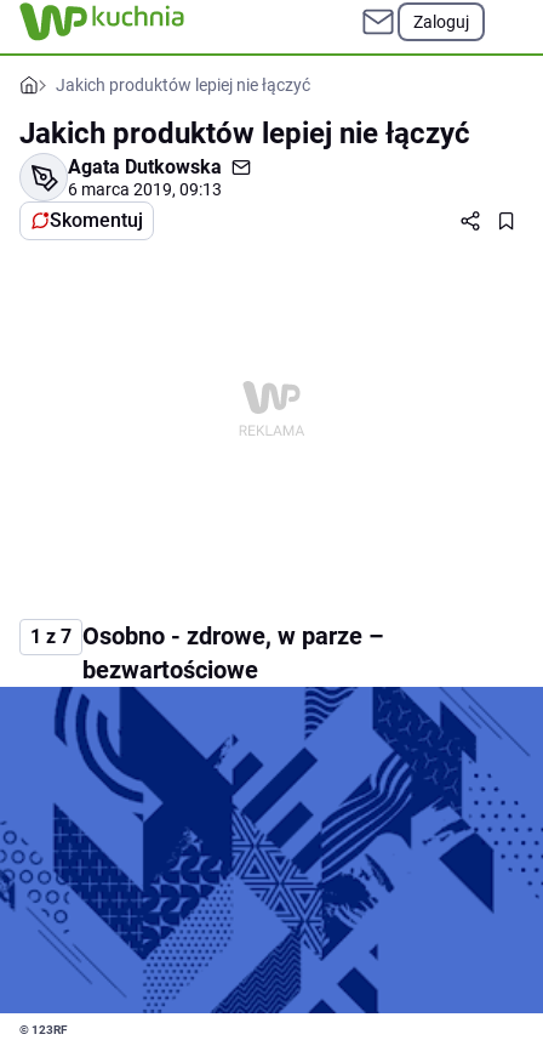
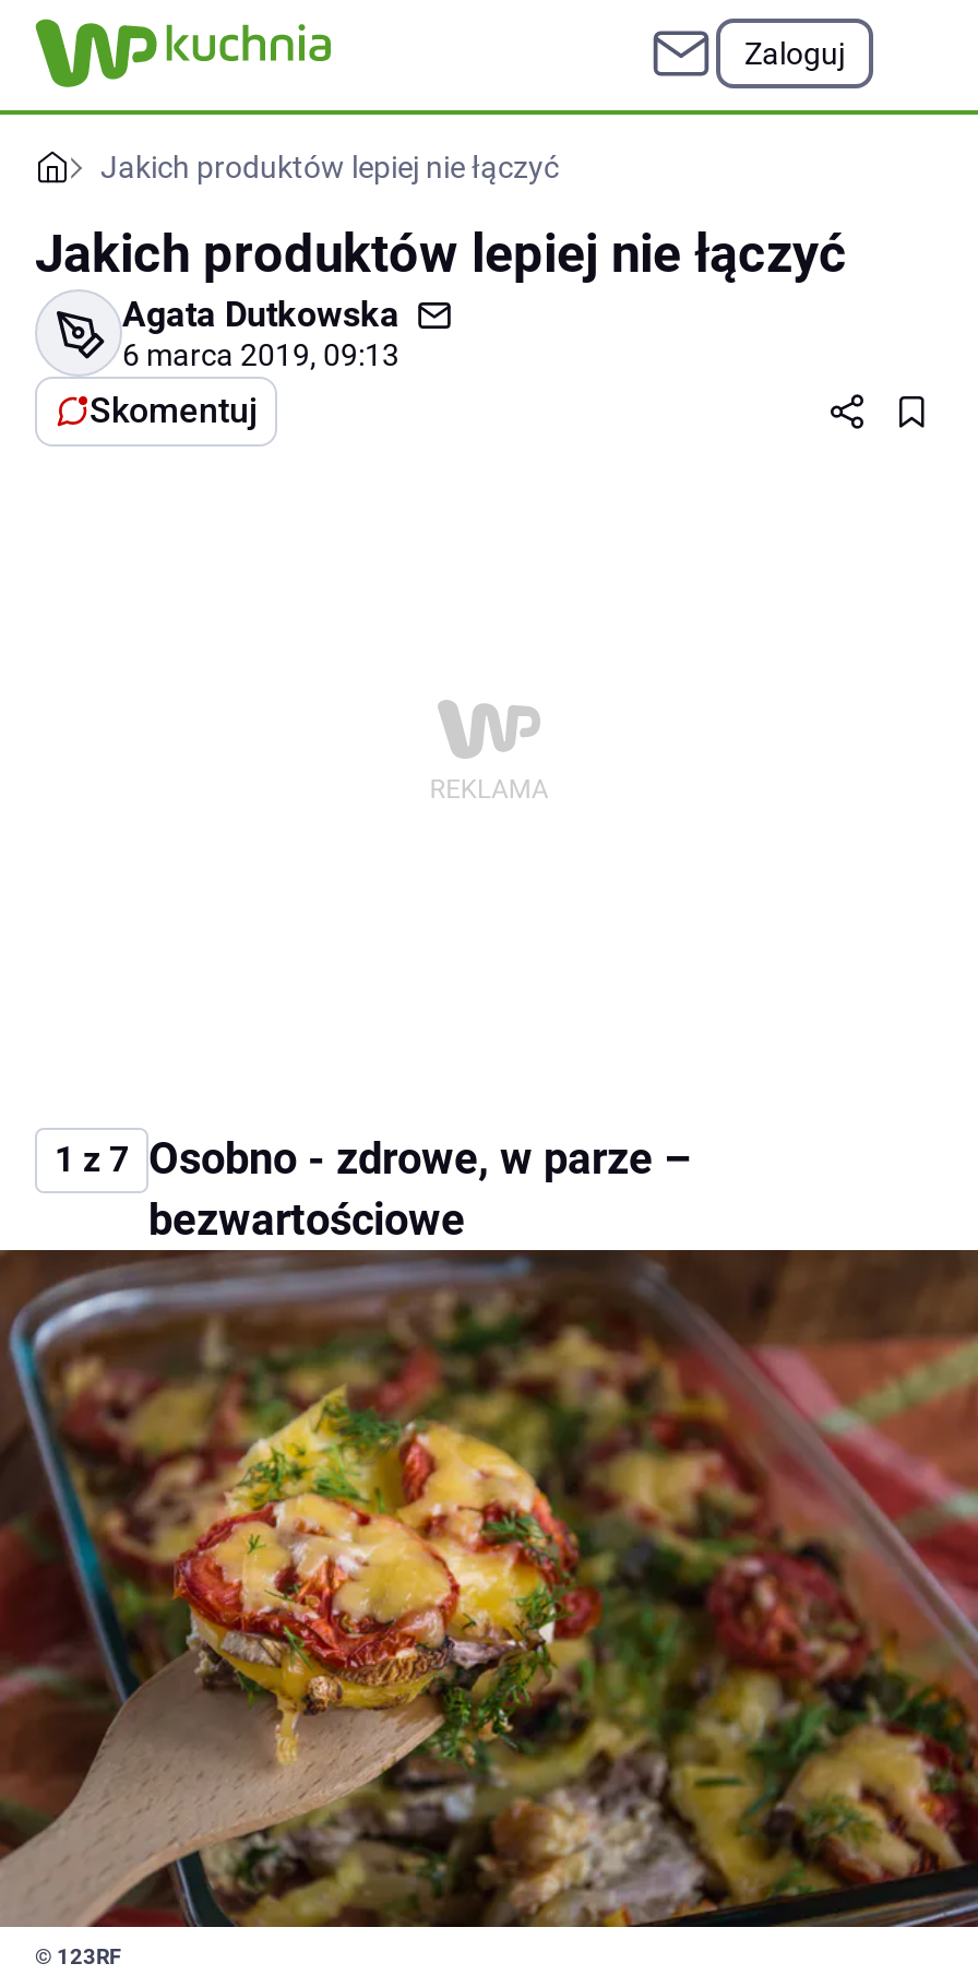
[4,686,539,1015] [image] -> [7,1248,971,1929] [image]

